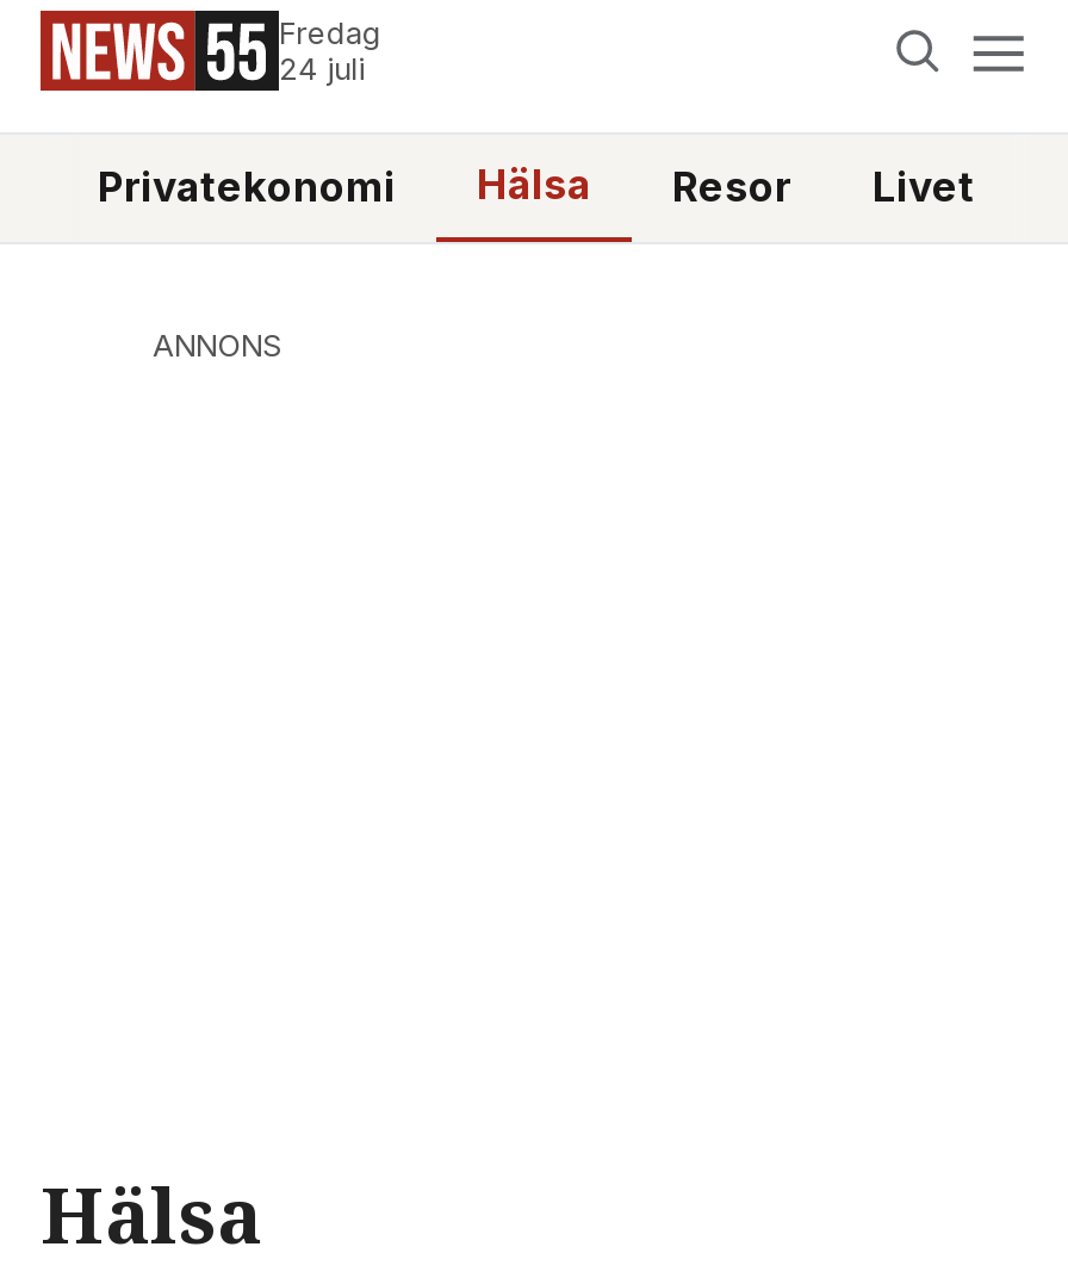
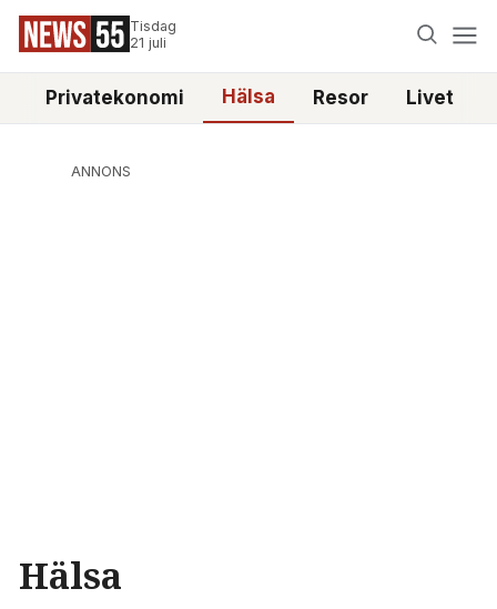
[279,15,381,87] Fredag | 24 juli -> [130,18,176,51] Tisdag | 21 juli

